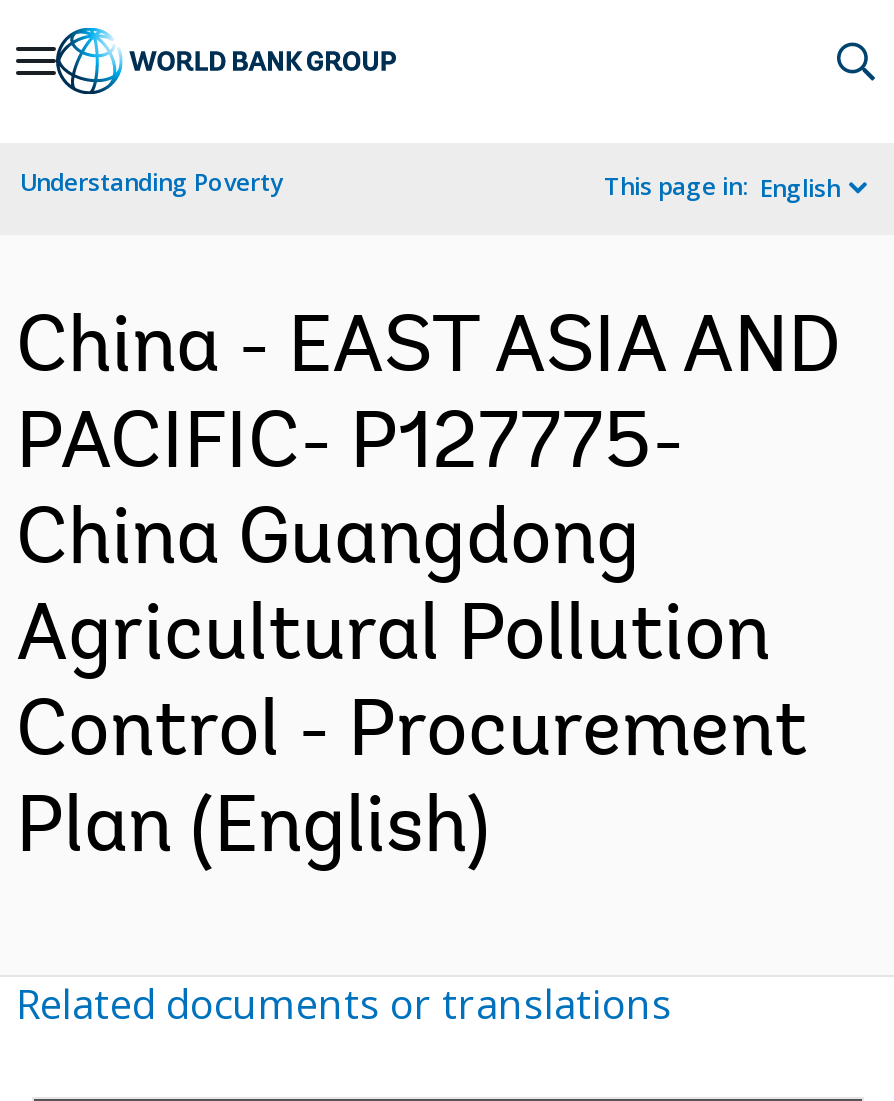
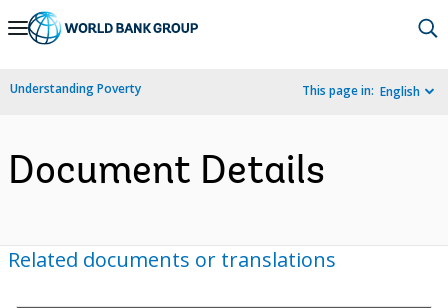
[16,311,842,871] China - EAST ASIA AND | PACIFIC- P127775- | China Guangdong | Agricultural Pollution | Control - Procurement | Plan (English) -> [8,153,325,193] Document Details

